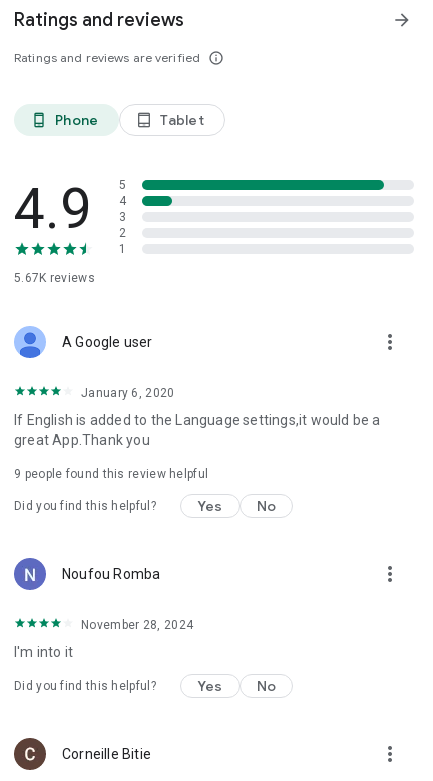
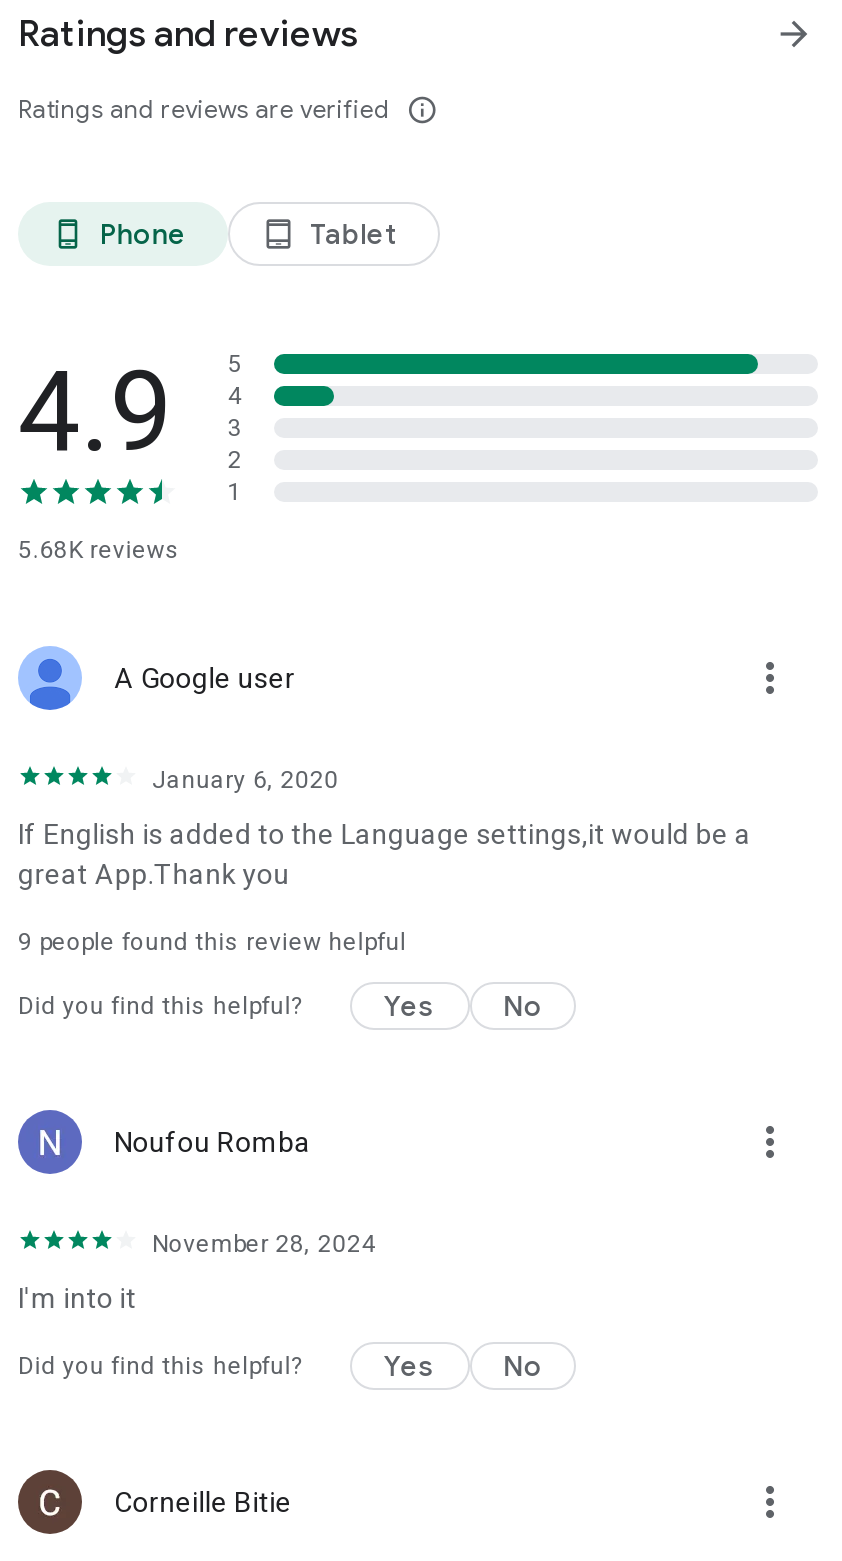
[14,271,95,285] 5.67K reviews -> [18,536,180,564] 5.68K reviews

